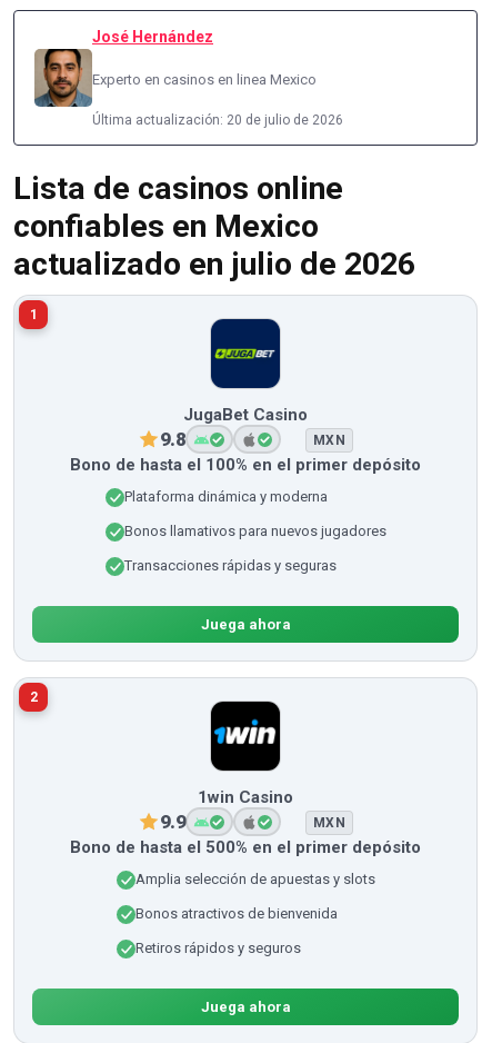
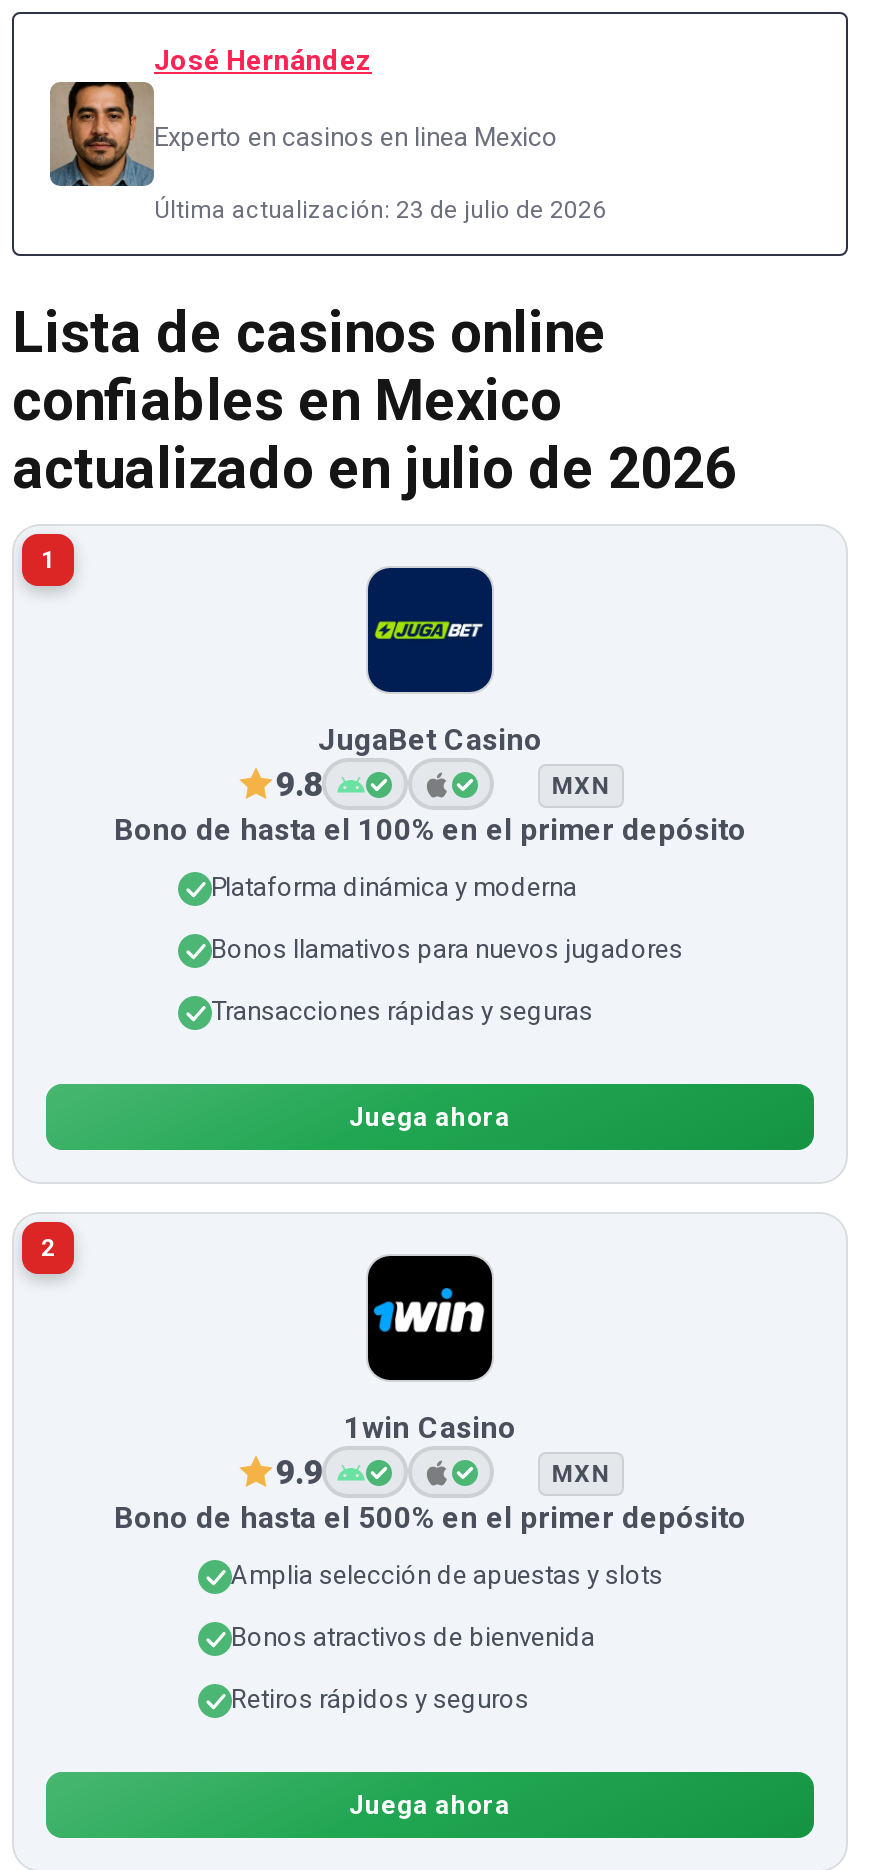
[92,112,343,128] Última actualización: 20 de julio de 2026 -> [154,196,606,224] Última actualización: 23 de julio de 2026

